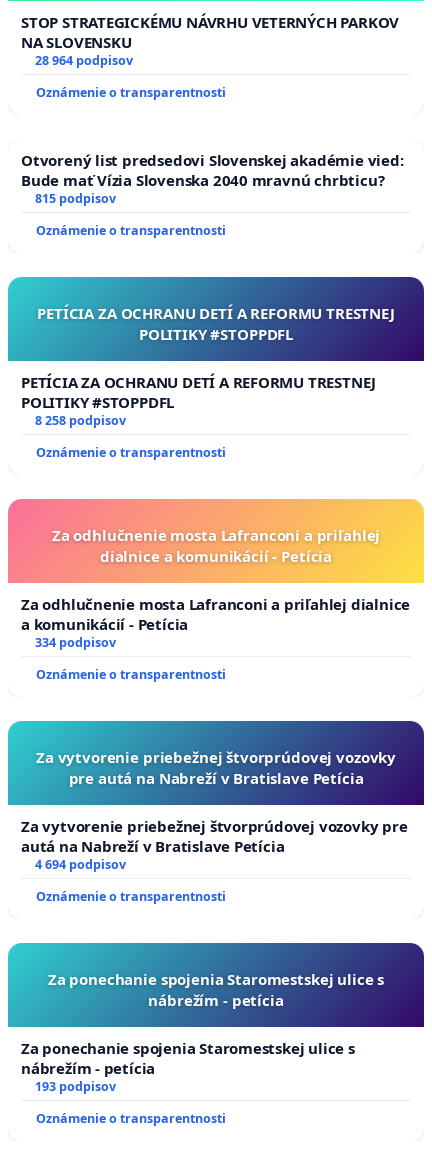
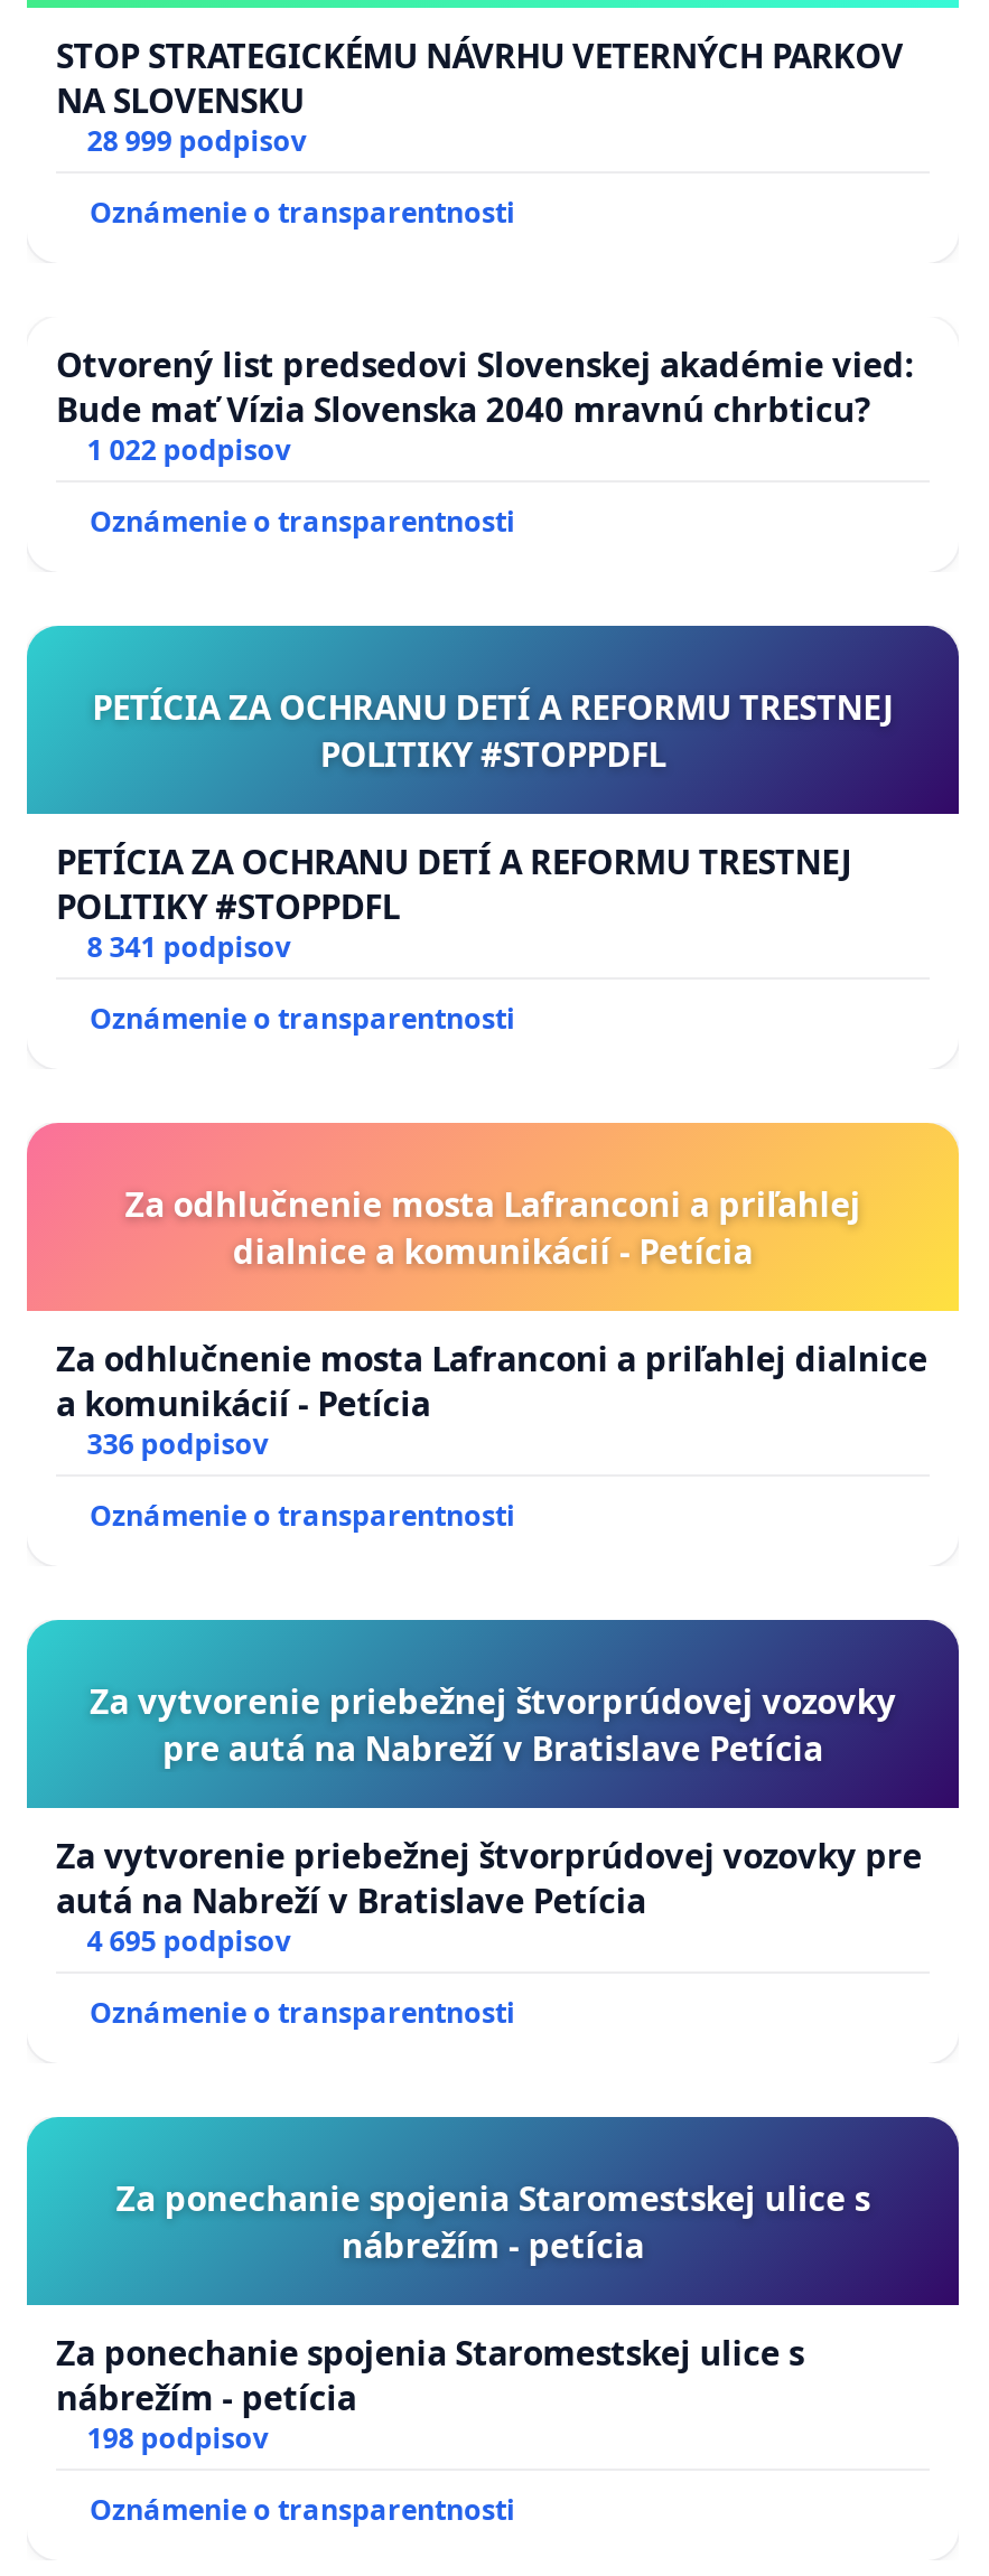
[35,52,133,69] 28 964 podpisov -> [87,123,306,161] 28 999 podpisov
[35,190,116,207] 815 podpisov -> [87,432,291,470] 1 022 podpisov
[35,412,126,429] 8 258 podpisov -> [87,929,291,967] 8 341 podpisov
[35,634,116,651] 334 podpisov -> [87,1426,268,1464] 336 podpisov
[35,856,126,873] 4 694 podpisov -> [87,1923,291,1961] 4 695 podpisov
[35,1078,116,1095] 193 podpisov -> [87,2420,268,2458] 198 podpisov

